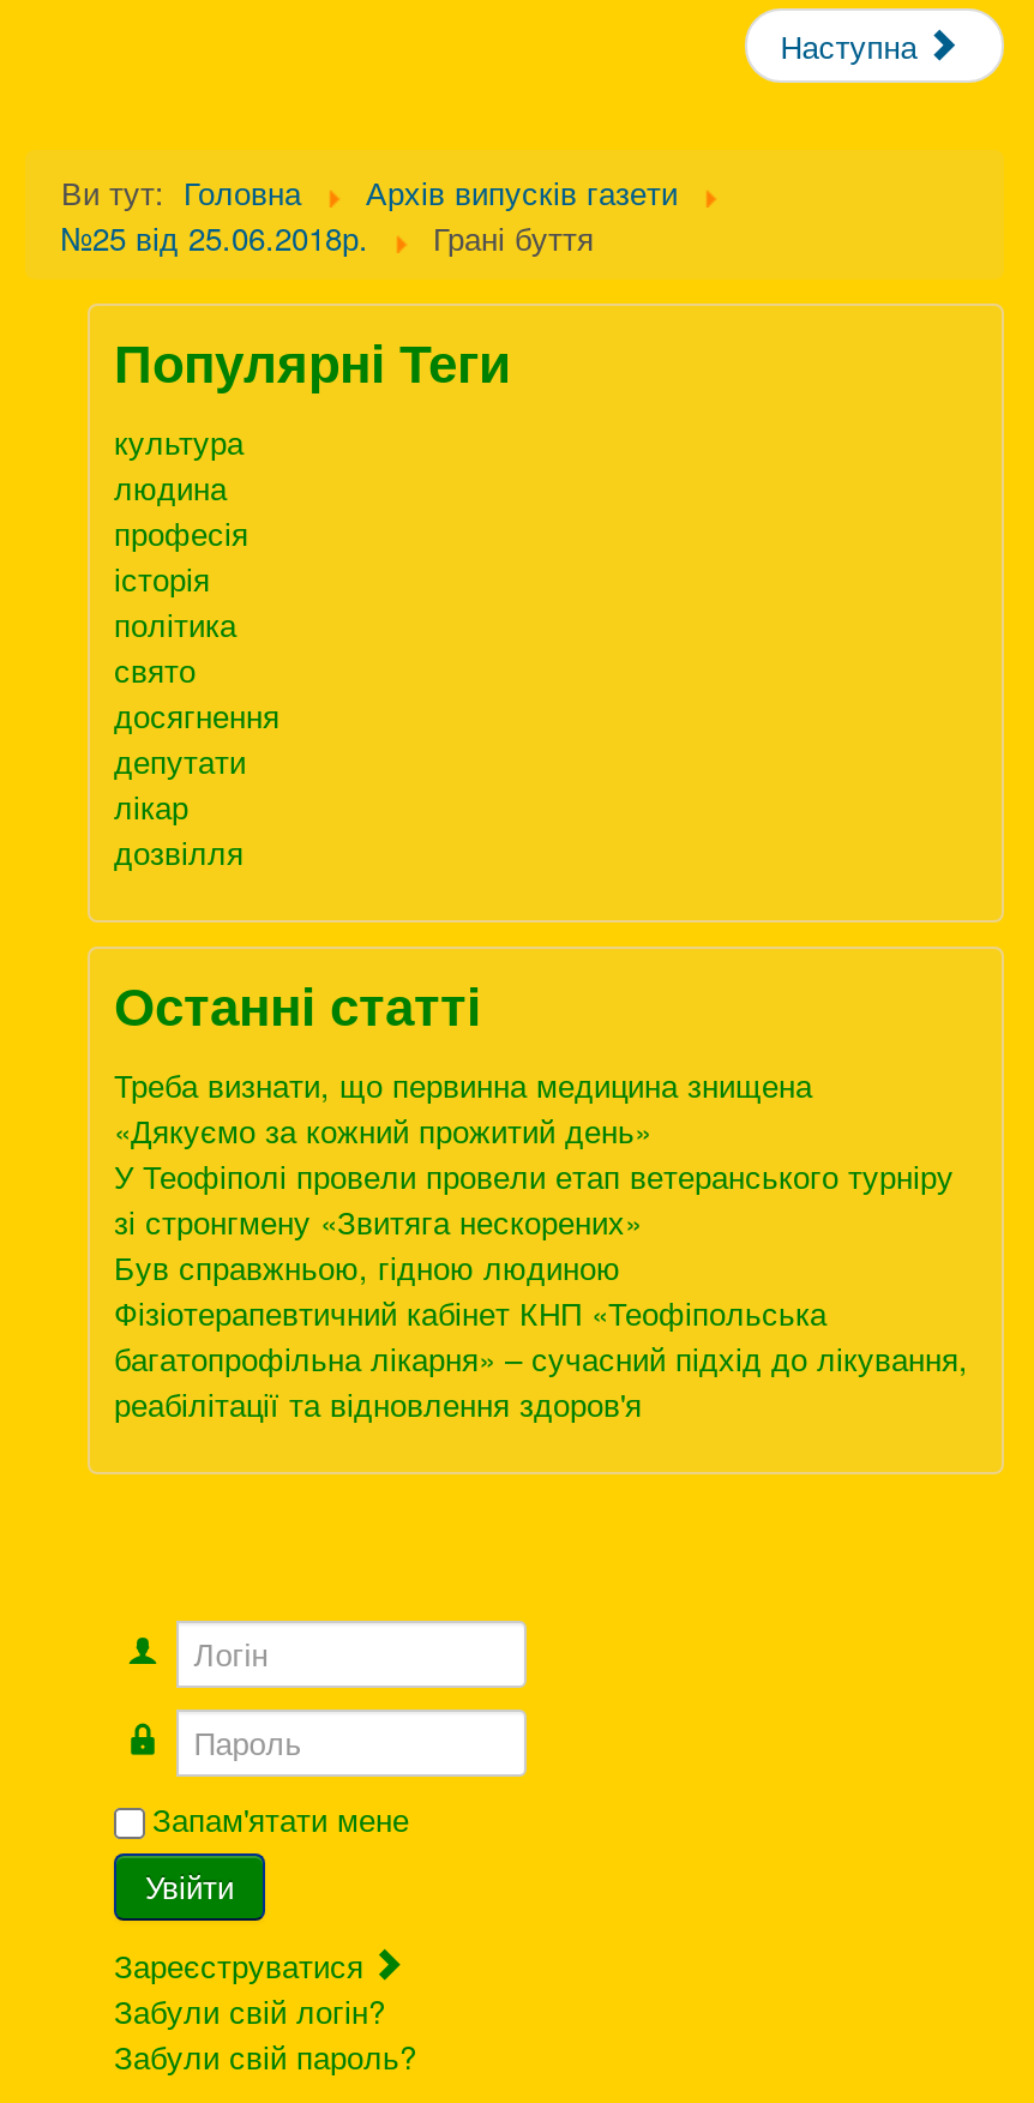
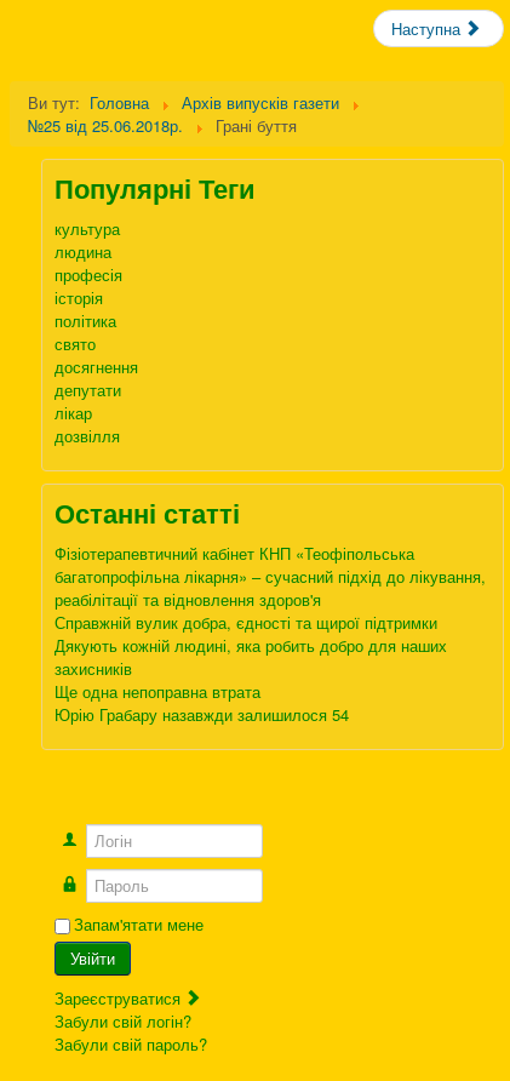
[114,1062,954,1290] Треба визнати, що первинна медицина знищена | «Дякуємо за кожний прожитий день» | У Теофіполі провели провели етап ветеранського турніру | зі стронгмену «Звитяга нескорених» | Був справжньою, гідною людиною -> none
moved [114,1290,968,1427] -> [55,542,486,611]: Фізіотерапевтичний кабінет КНП «Теофіпольська | багатопрофільна лікарня» – сучасний підхід до лікування, | реабілітації та відновлення здоров'я
none -> [55,611,447,726] Справжній вулик добра, єдності та щирої підтримки | Дякують кожній людині, яка робить добро для наших | захисників | Ще одна непоправна втрата | Юрію Грабару назавжди залишилося 54

